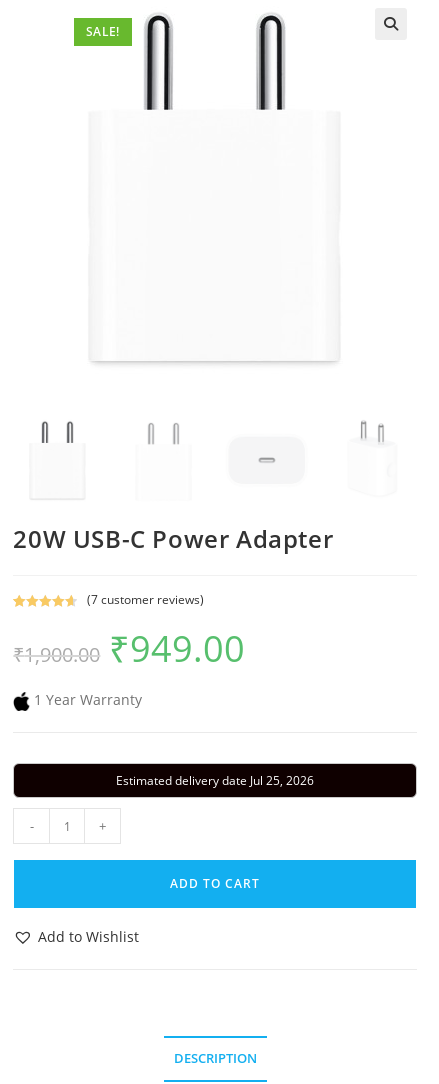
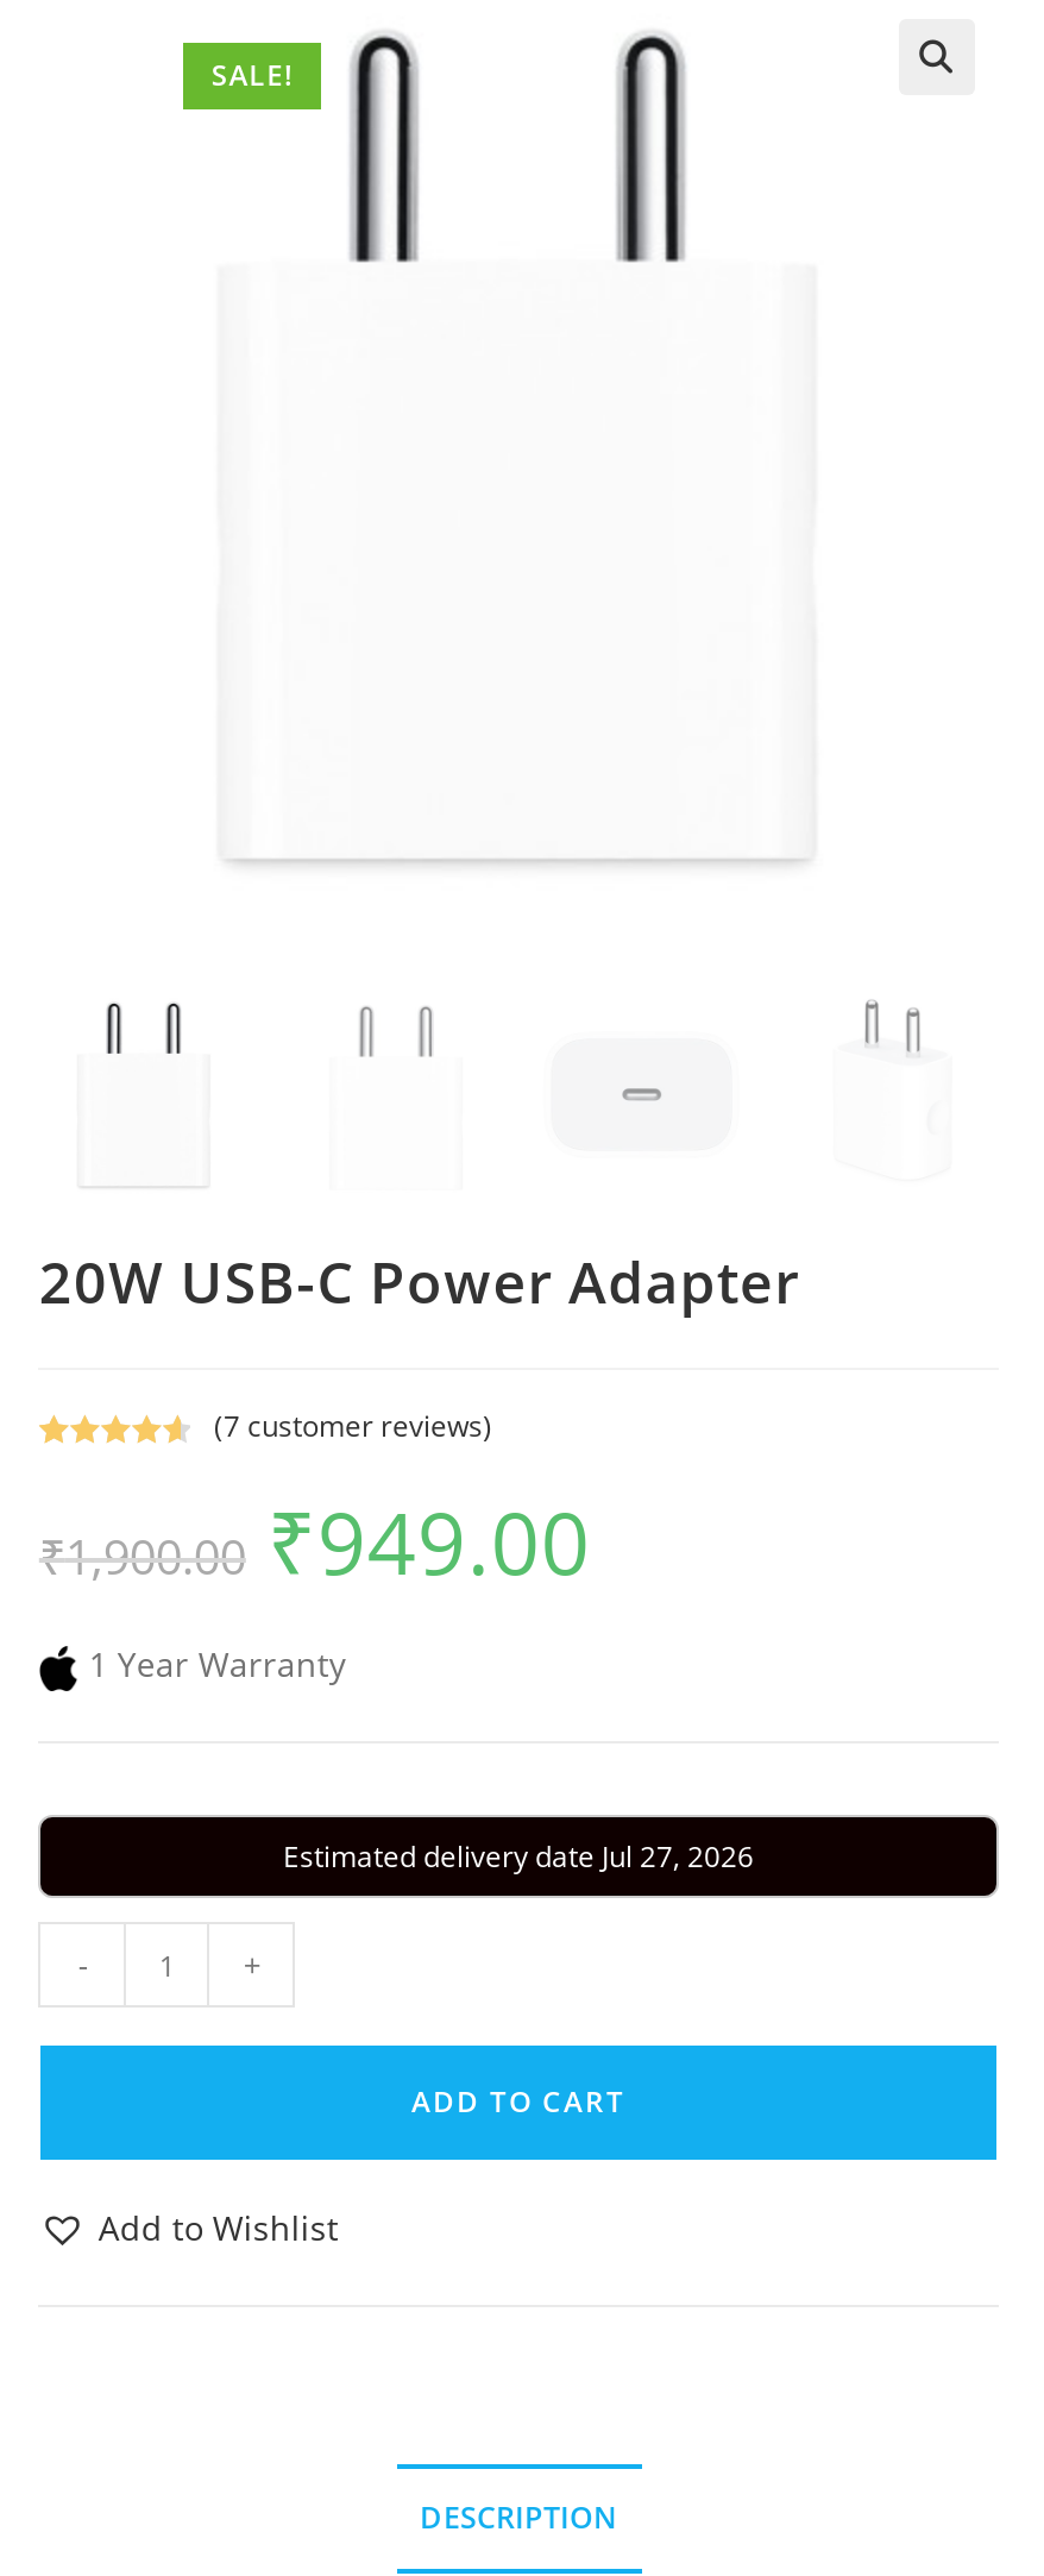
[116,772,314,789] Estimated delivery date Jul 25, 2026 -> [283,1837,754,1877] Estimated delivery date Jul 27, 2026

